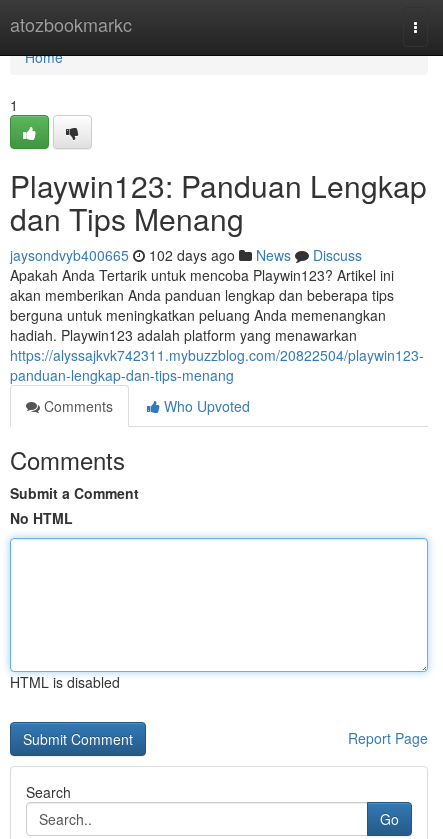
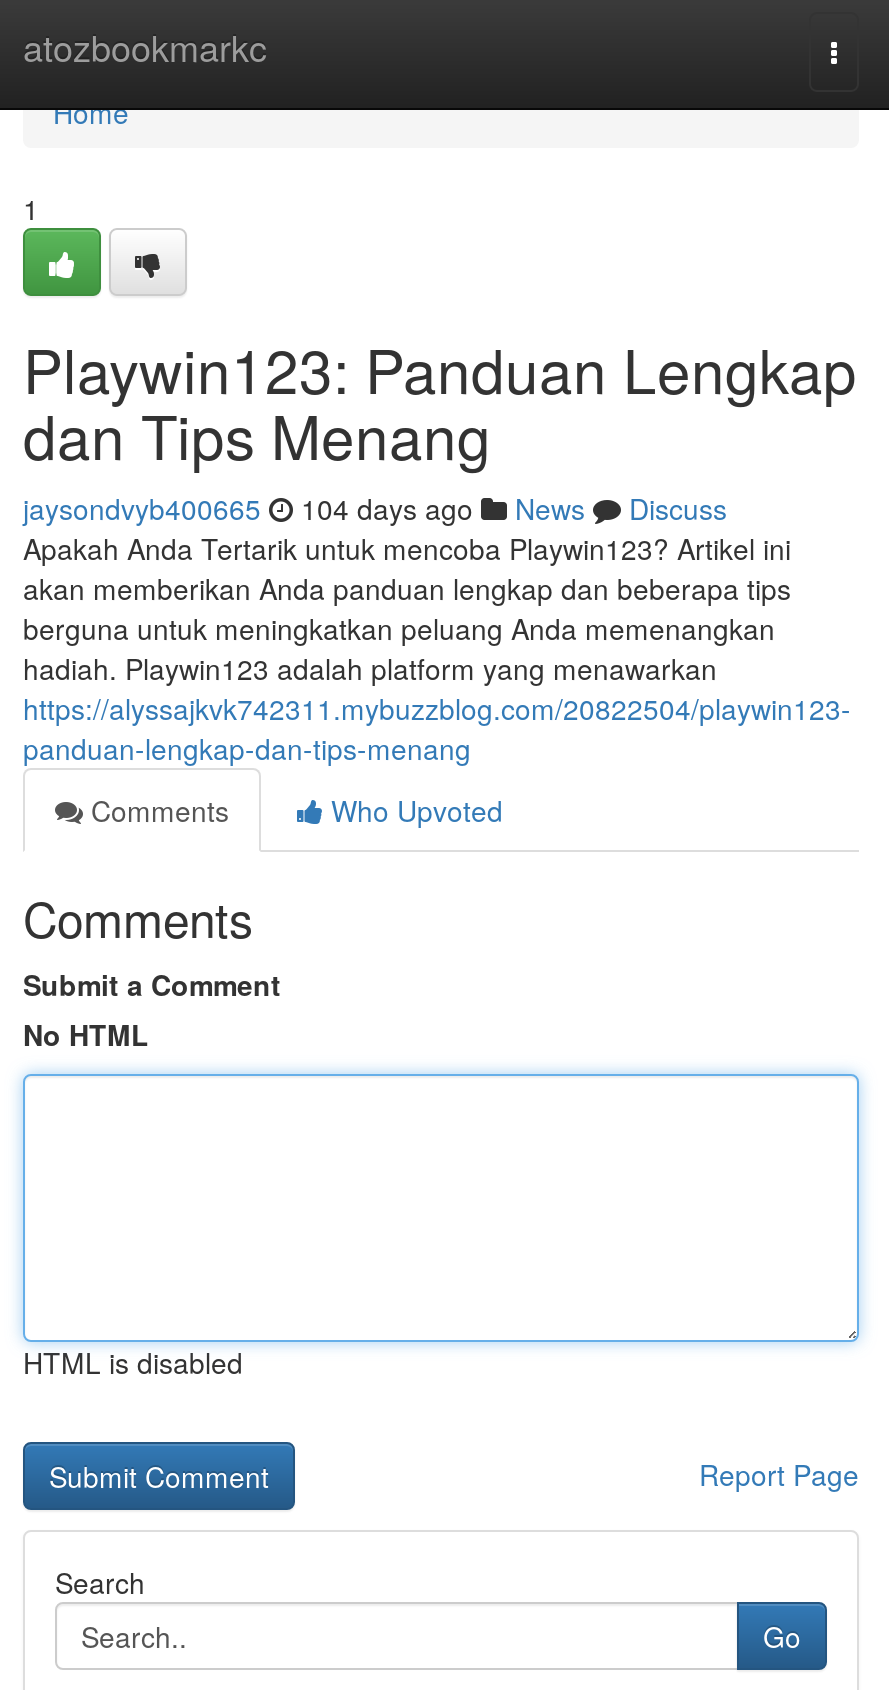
[10,245,362,265] jaysondvyb400665 102 days ago News Discuss -> [23,488,727,528] jaysondvyb400665 104 days ago News Discuss

